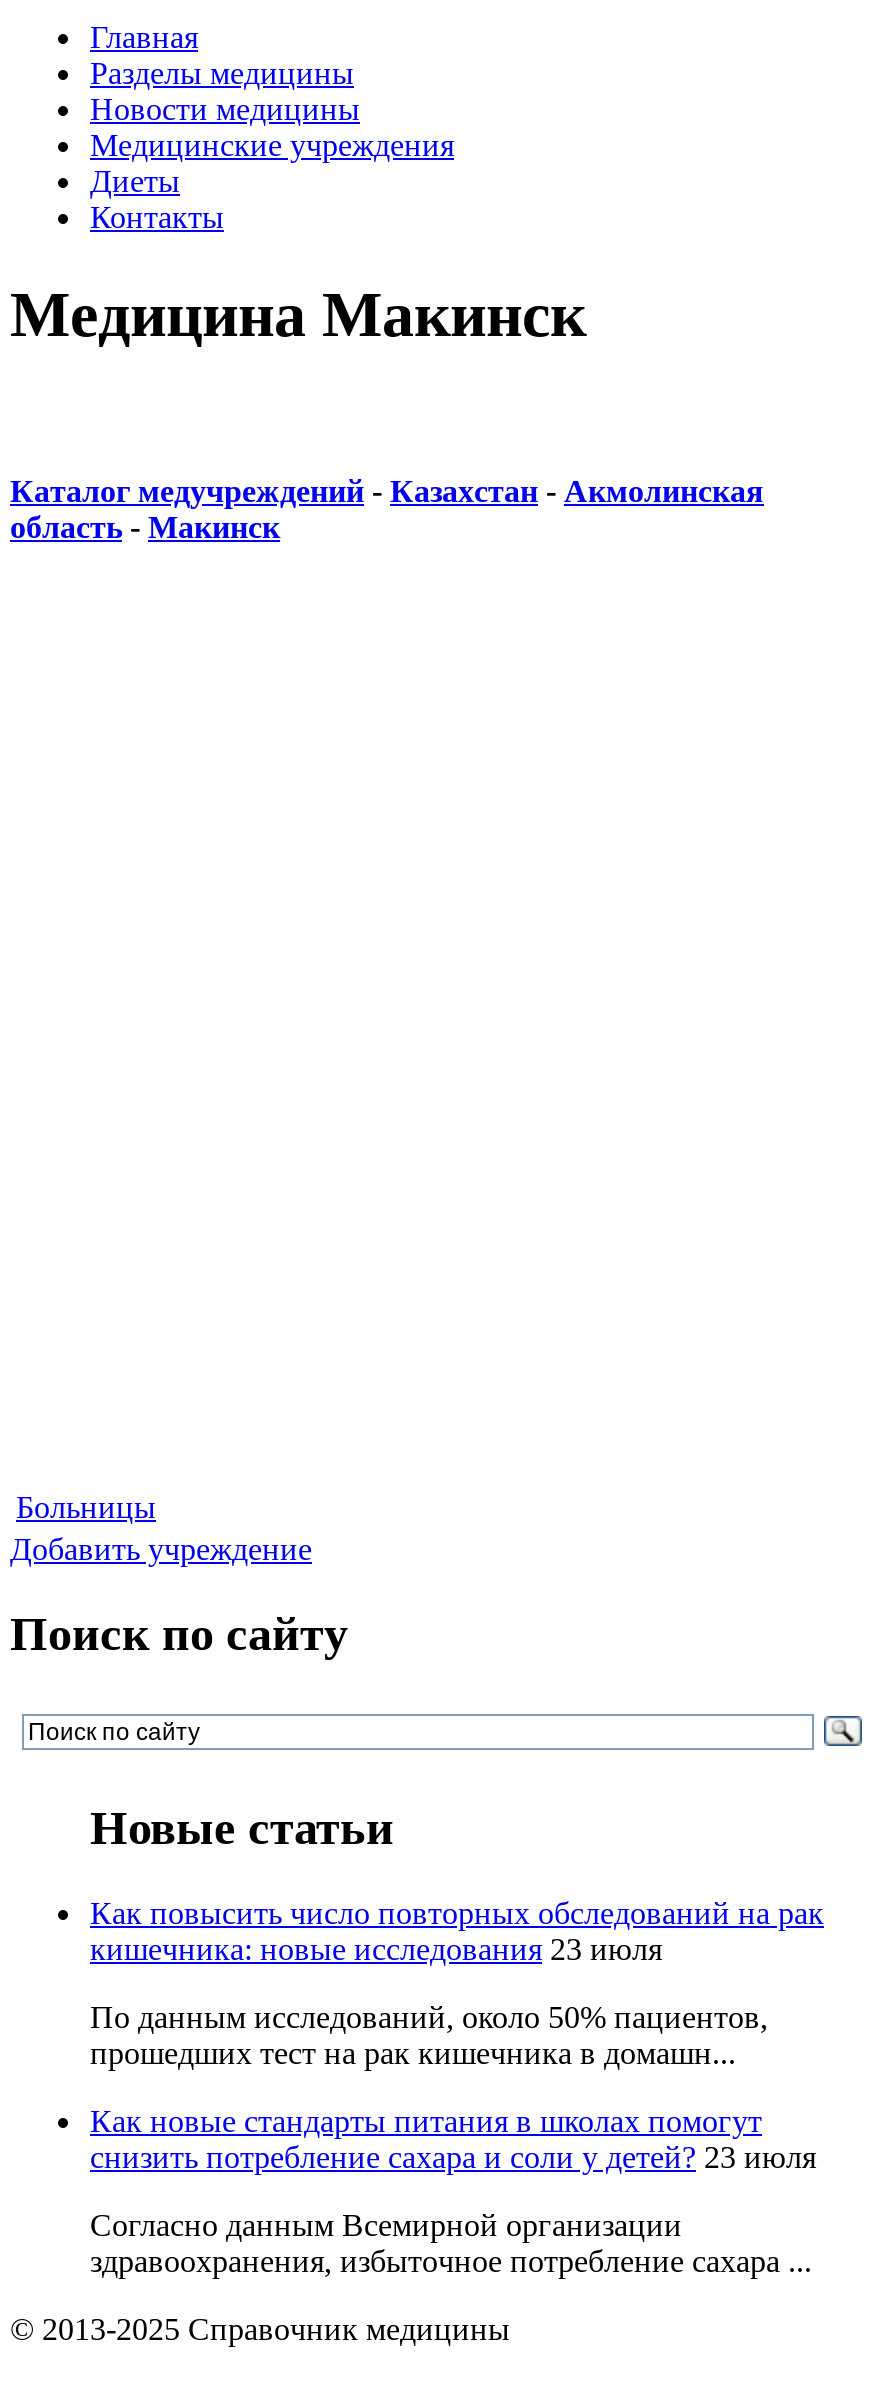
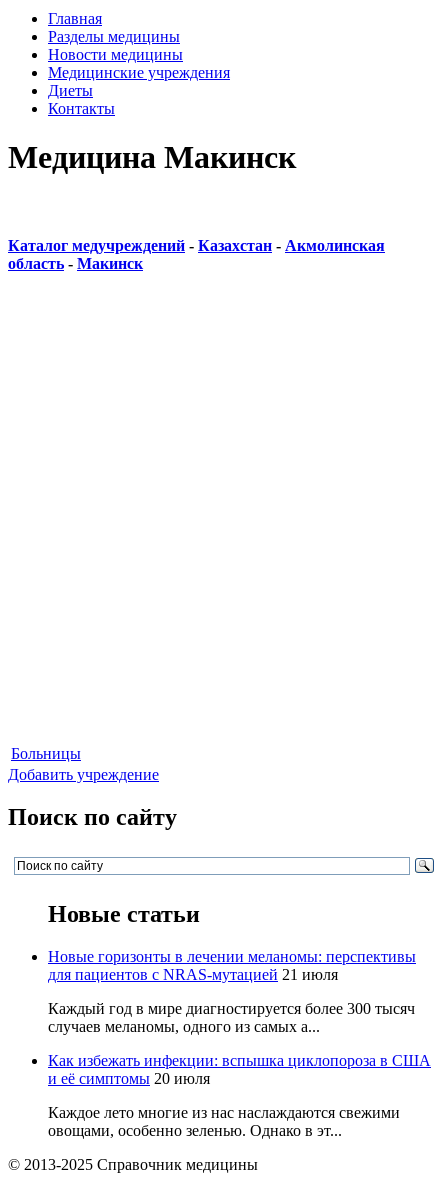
[90,1896,824,1966] Как повысить число повторных обследований на рак | кишечника: новые исследования 23 июля -> [48,948,416,983] Новые горизонты в лечении меланомы: перспективы | для пациентов с NRAS-мутацией 21 июля
[90,2000,768,2070] По данным исследований, около 50% пациентов, | прошедших тест на рак кишечника в домашн... -> [48,1000,415,1035] Каждый год в мире диагностируется более 300 тысяч | случаев меланомы, одного из самых а...
[90,2104,816,2174] Как новые стандарты питания в школах помогут | снизить потребление сахара и соли у детей? 23 июля -> [48,1052,431,1087] Как избежать инфекции: вспышка циклопороза в США | и её симптомы 20 июля
[90,2208,812,2278] Согласно данным Всемирной организации | здравоохранения, избыточное потребление сахара ... -> [48,1104,400,1139] Каждое лето многие из нас наслаждаются свежими | овощами, особенно зеленью. Однако в эт...

